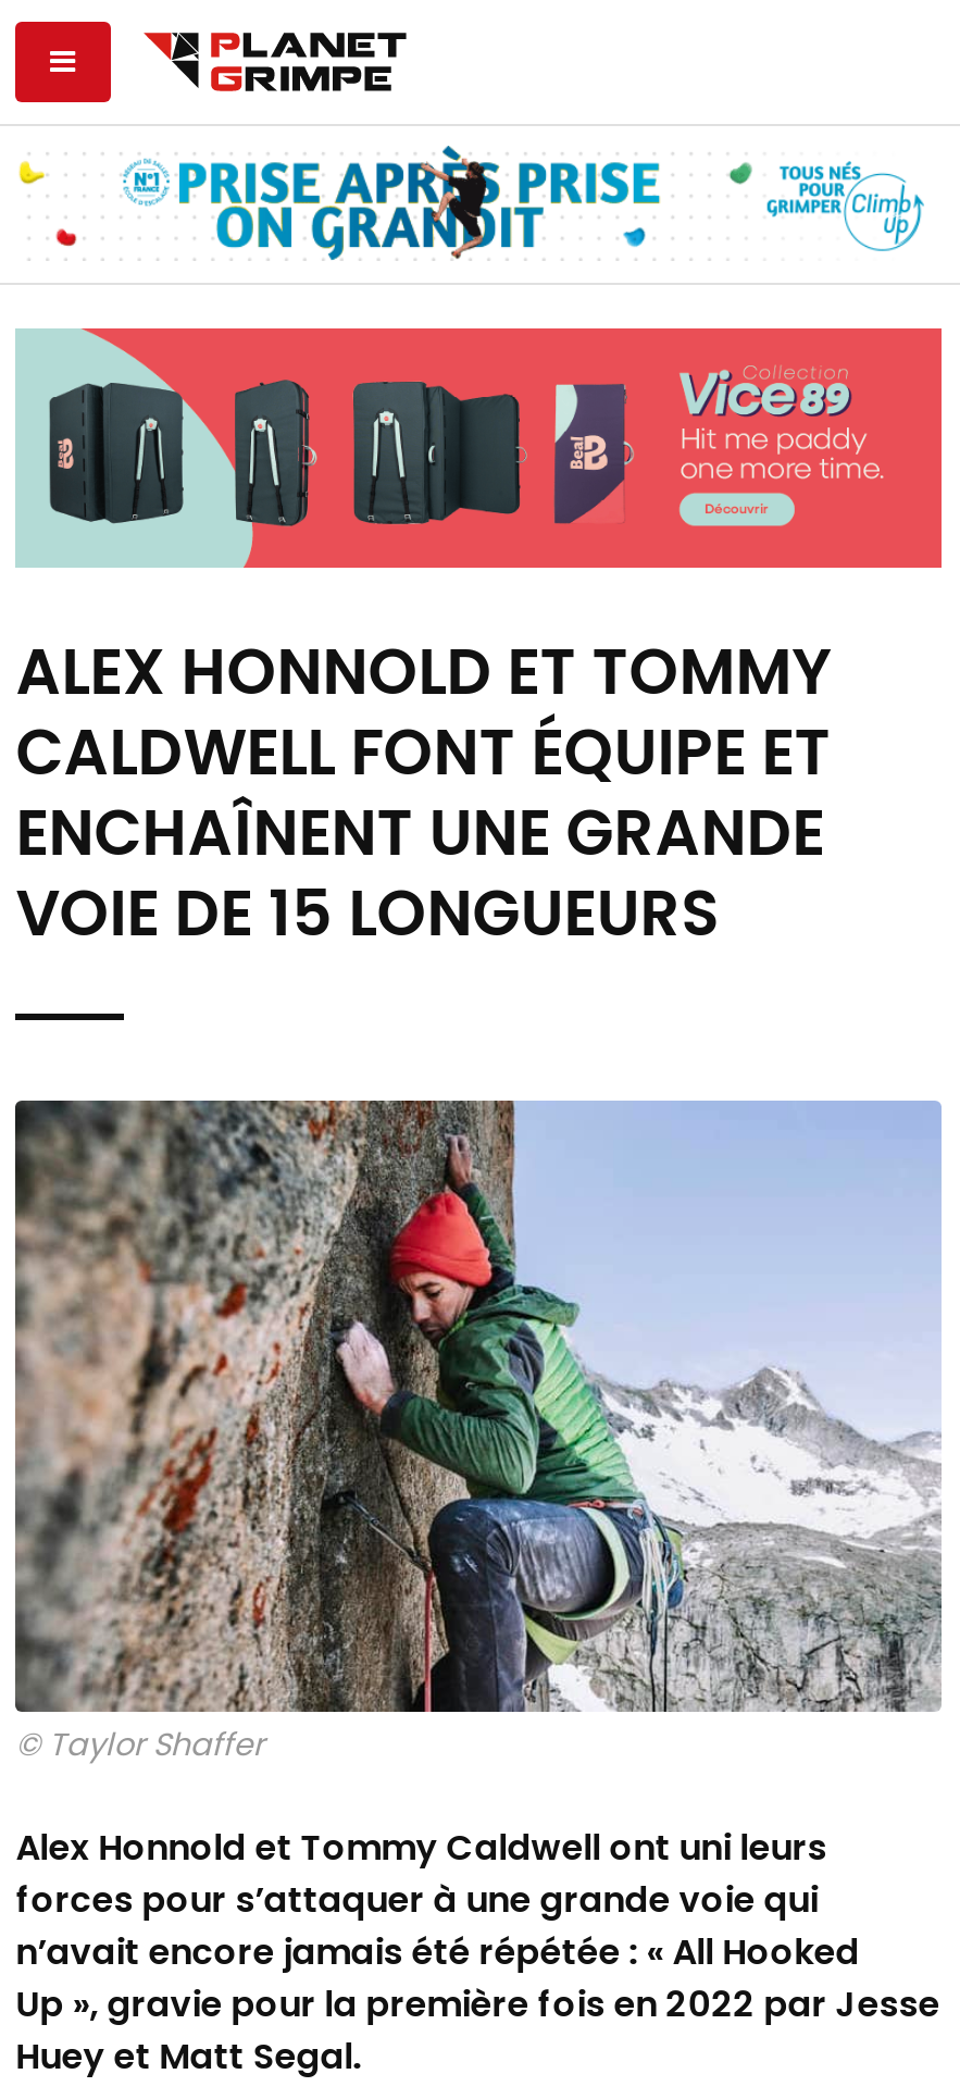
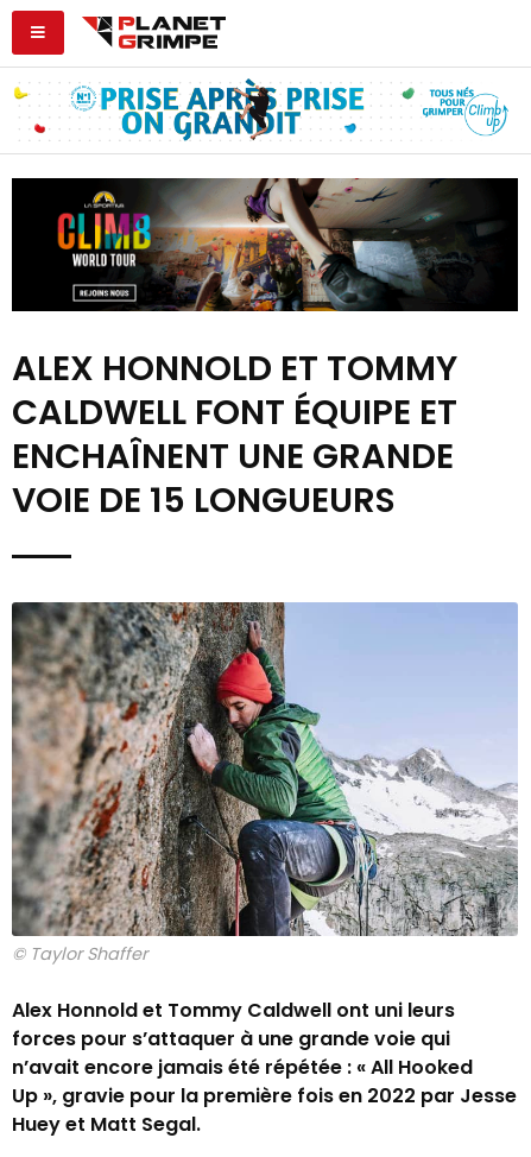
[15,326,944,570] [image] -> [11,177,519,312] [image]

